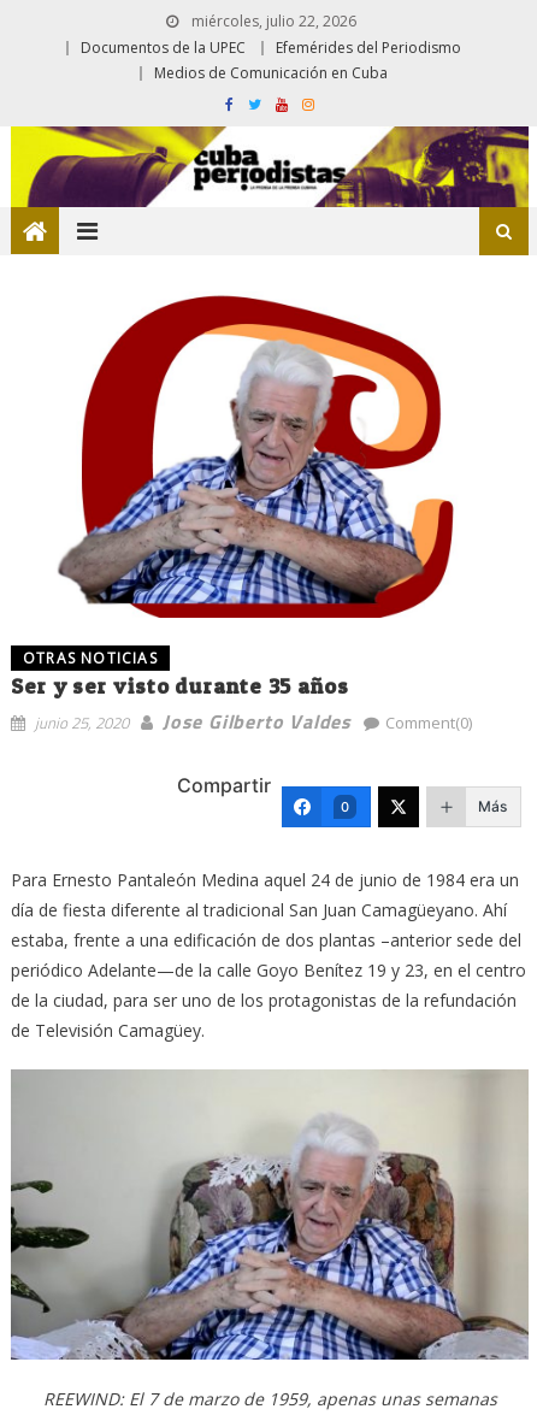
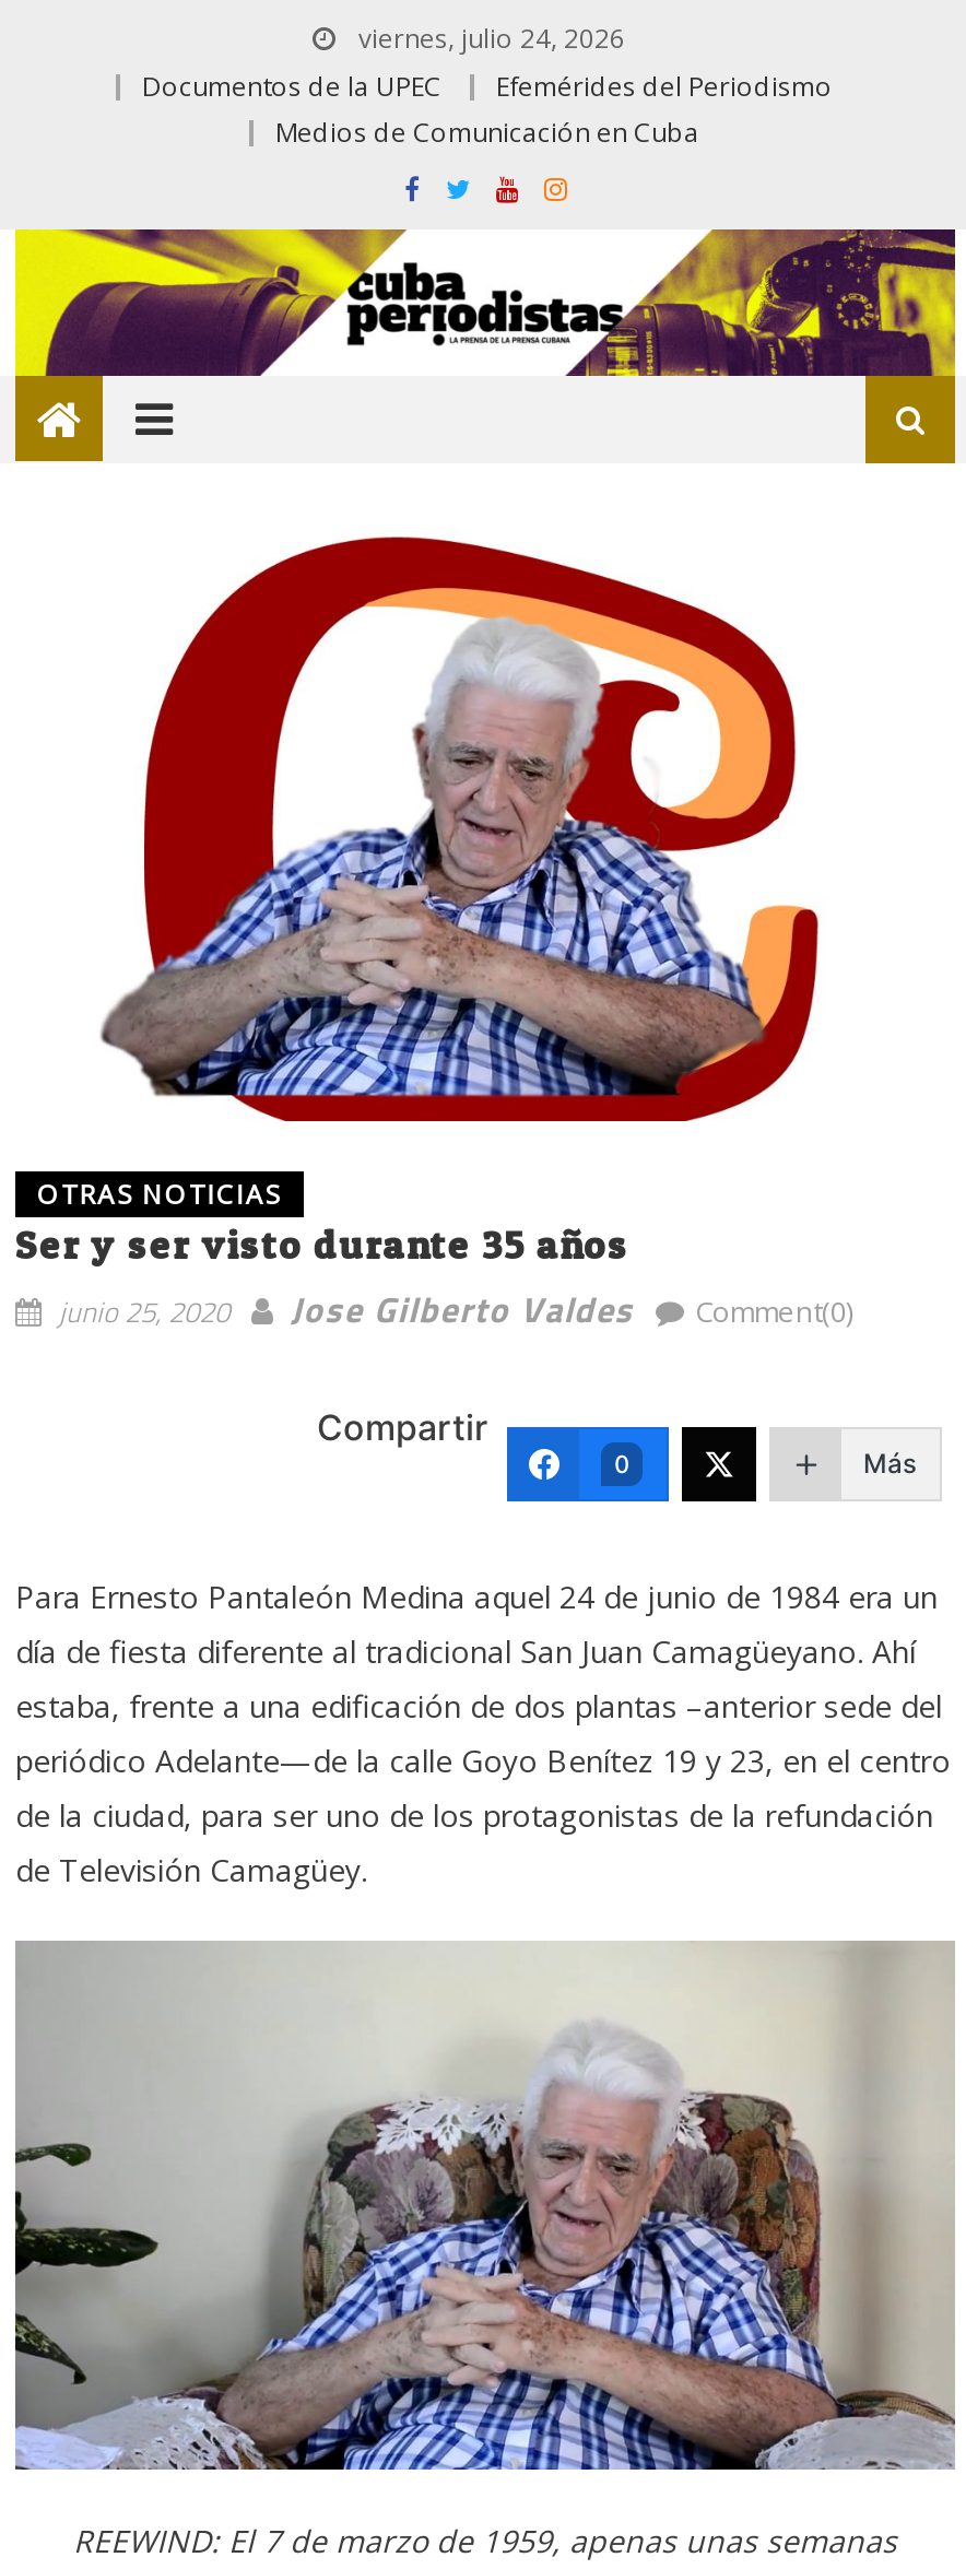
[187,11,356,31] miércoles, julio 22, 2026 -> [352,20,625,57] viernes, julio 24, 2026

